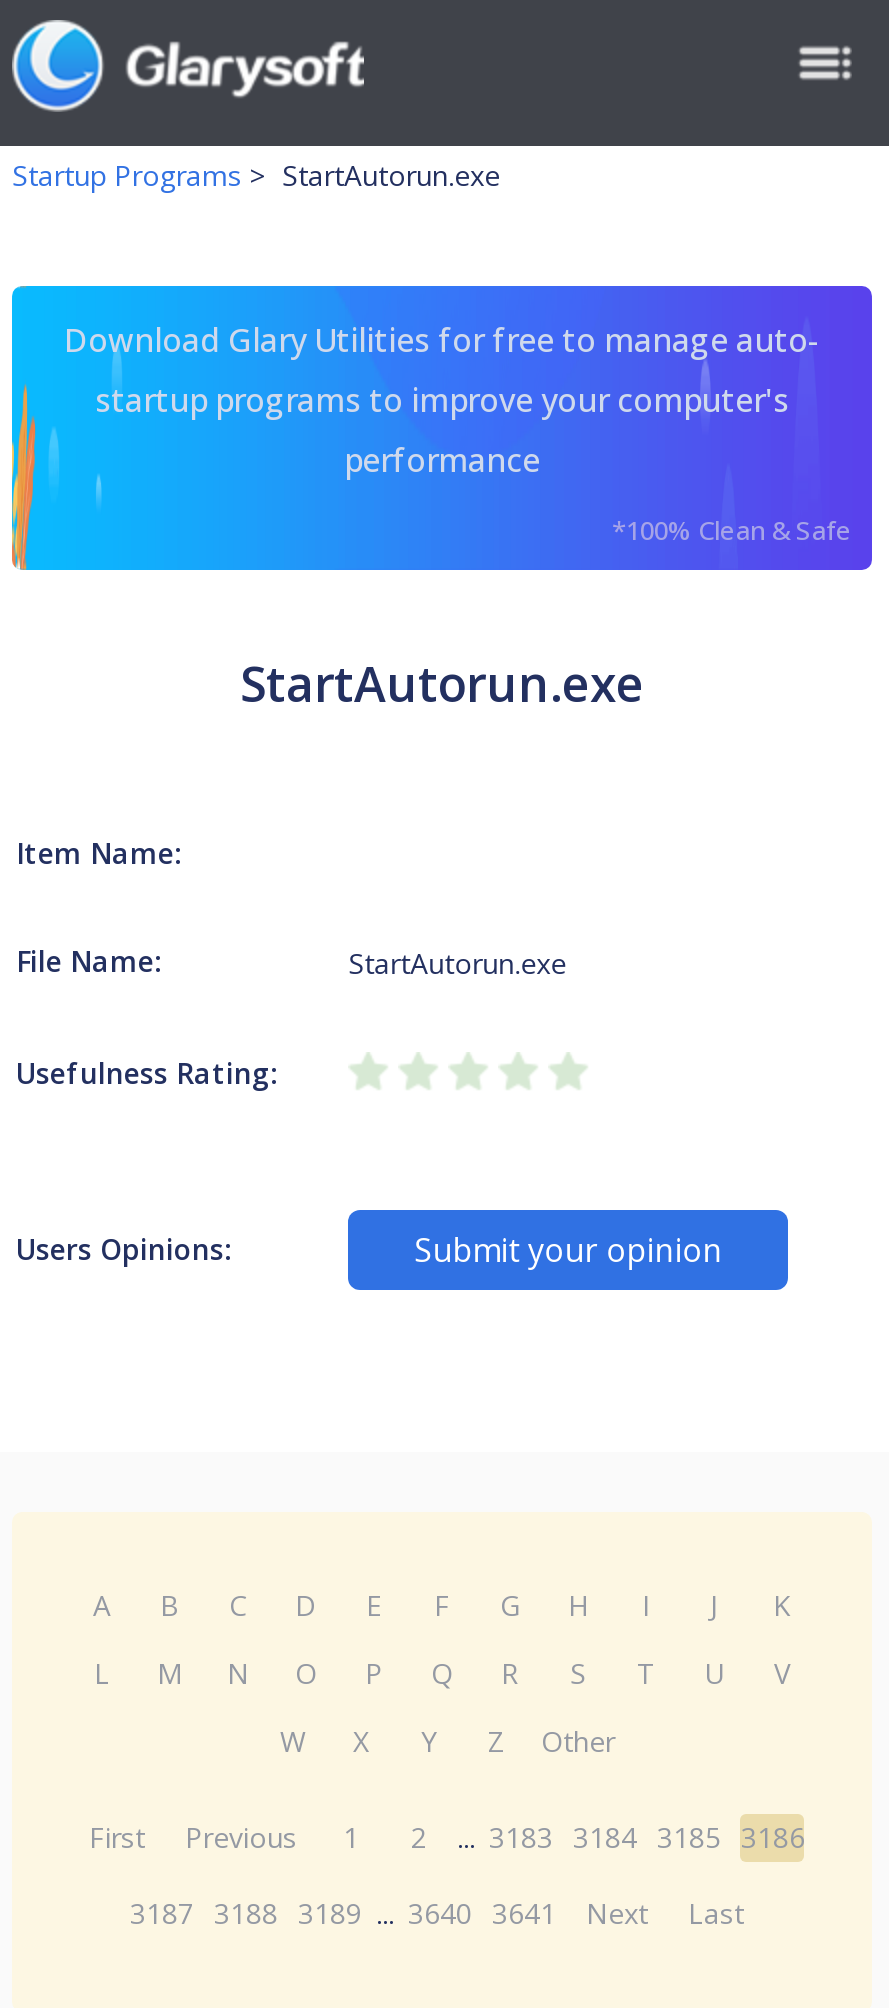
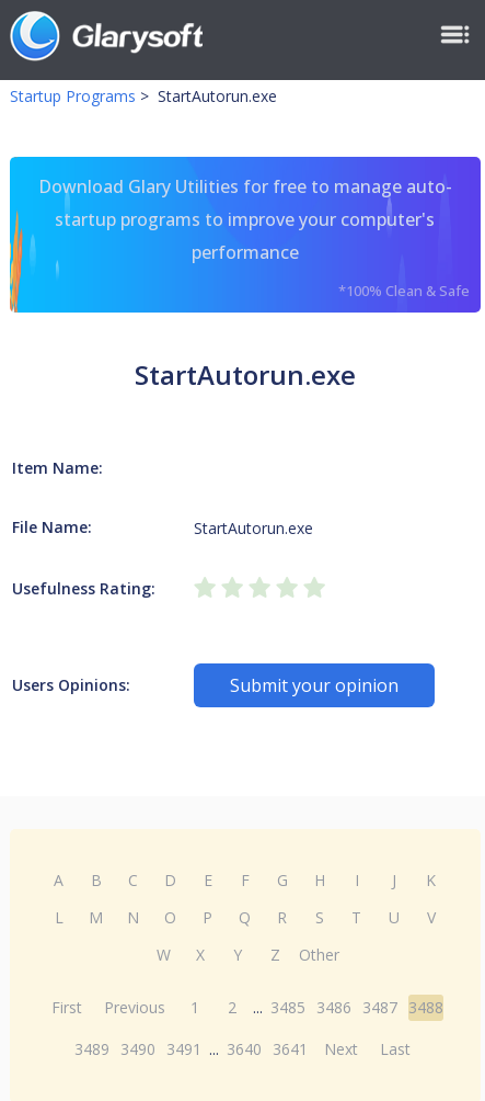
[89,1818,805,1856] First Previous 1 2 ... 3183 3184 3185 3186 -> [52,997,444,1018] First Previous 1 2 ... 3485 3486 3487 3488
[130,1894,744,1932] 3187 3188 3189 ... 3640 3641 Next Last -> [74,1038,411,1059] 3489 3490 3491 ... 3640 3641 Next Last

